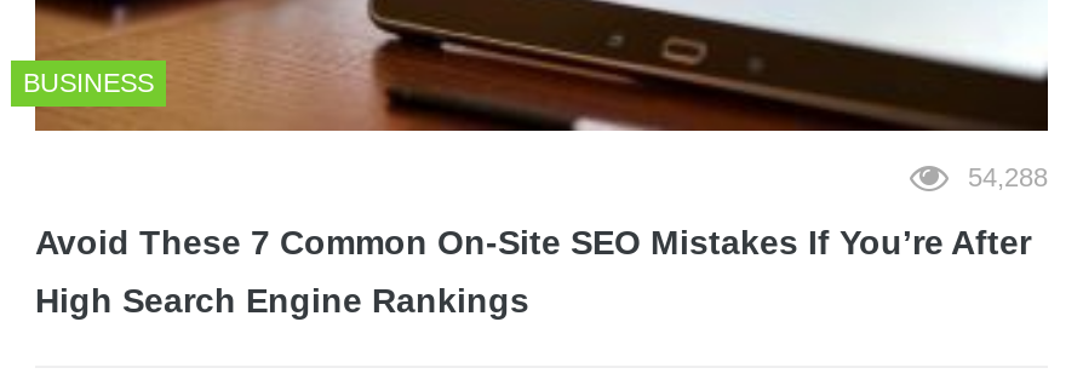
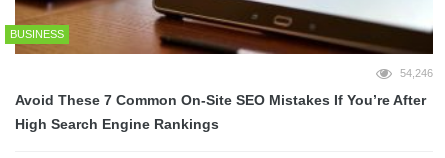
[961,163,1048,192] 54,288 -> [397,67,433,79] 54,246

